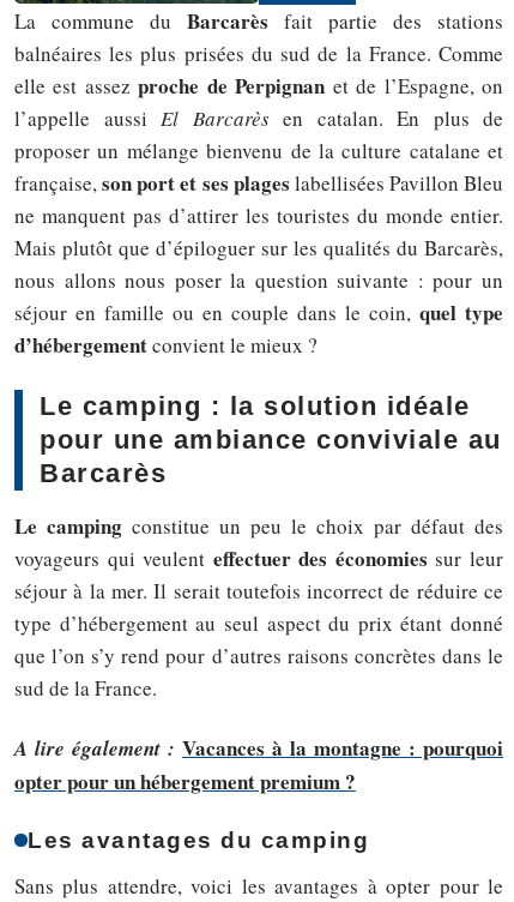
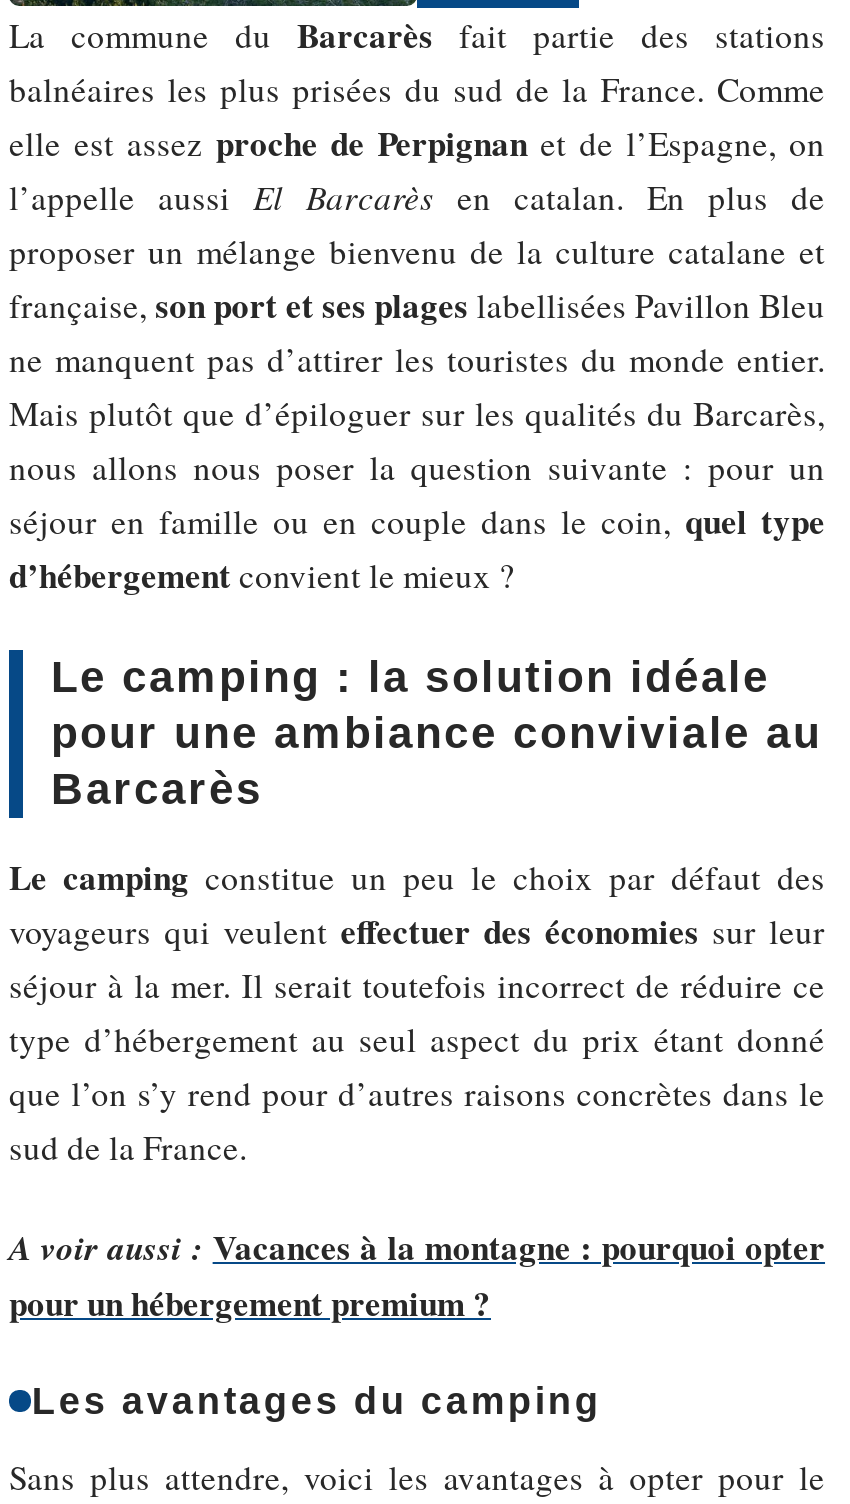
[14,732,503,796] A lire également : Vacances à la montagne : pourquoi | opter pour un hébergement premium ? -> [9,1221,825,1327] A voir aussi : Vacances à la montagne : pourquoi opter | pour un hébergement premium ?

